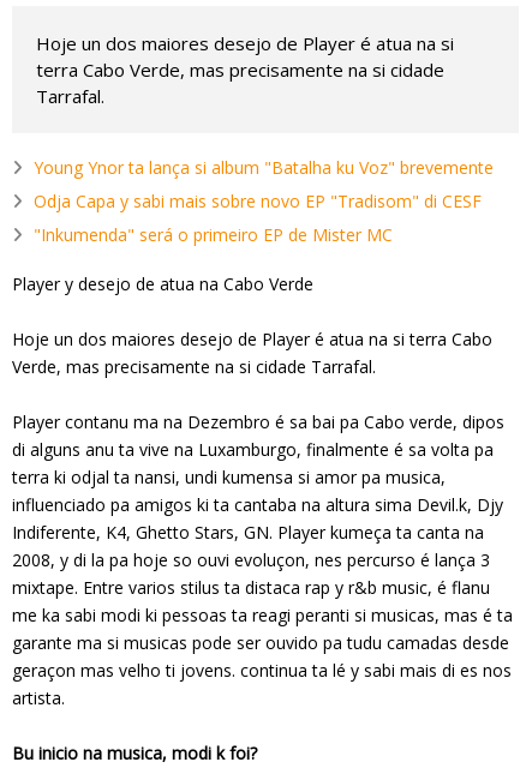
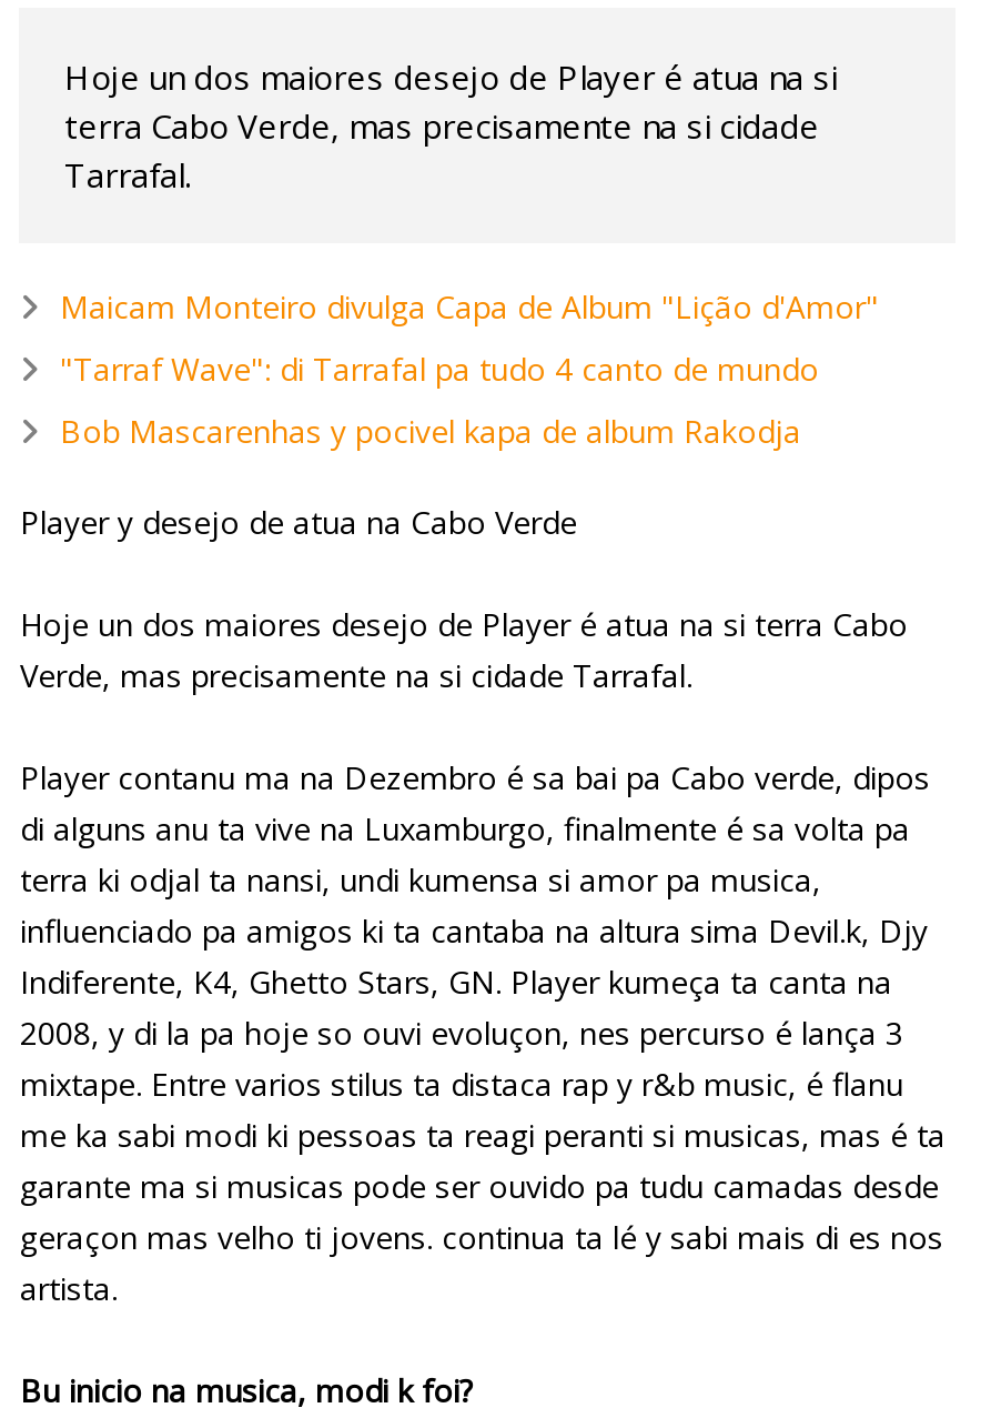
[34,156,494,179] Young Ynor ta lança si album "Batalha ku Voz" brevemente -> [60,286,879,328] Maicam Monteiro divulga Capa de Album "Lição d'Amor"
[34,190,482,213] Odja Capa y sabi mais sobre novo EP "Tradisom" di CESF -> [60,348,819,390] "Tarraf Wave": di Tarrafal pa tudo 4 canto de mundo
[34,223,393,246] "Inkumenda" será o primeiro EP de Mister MC -> [60,410,801,452] Bob Mascarenhas y pocivel kapa de album Rakodja

